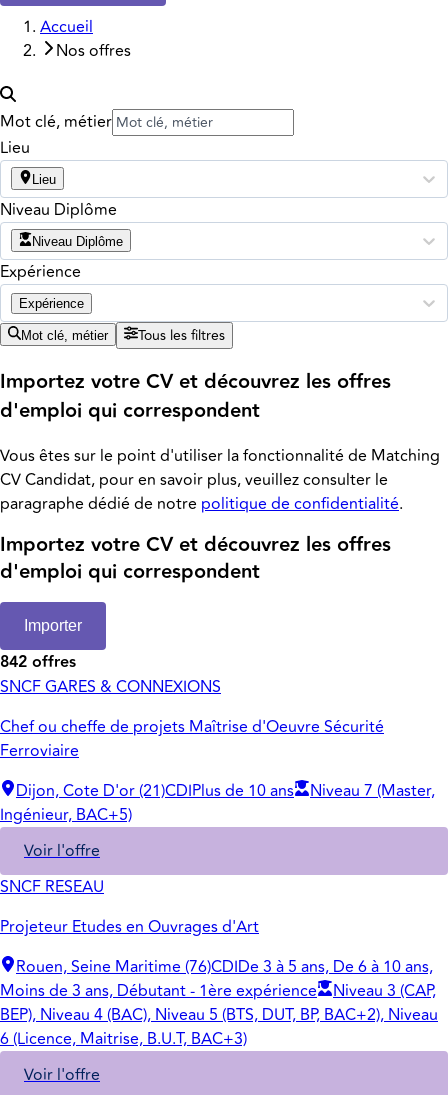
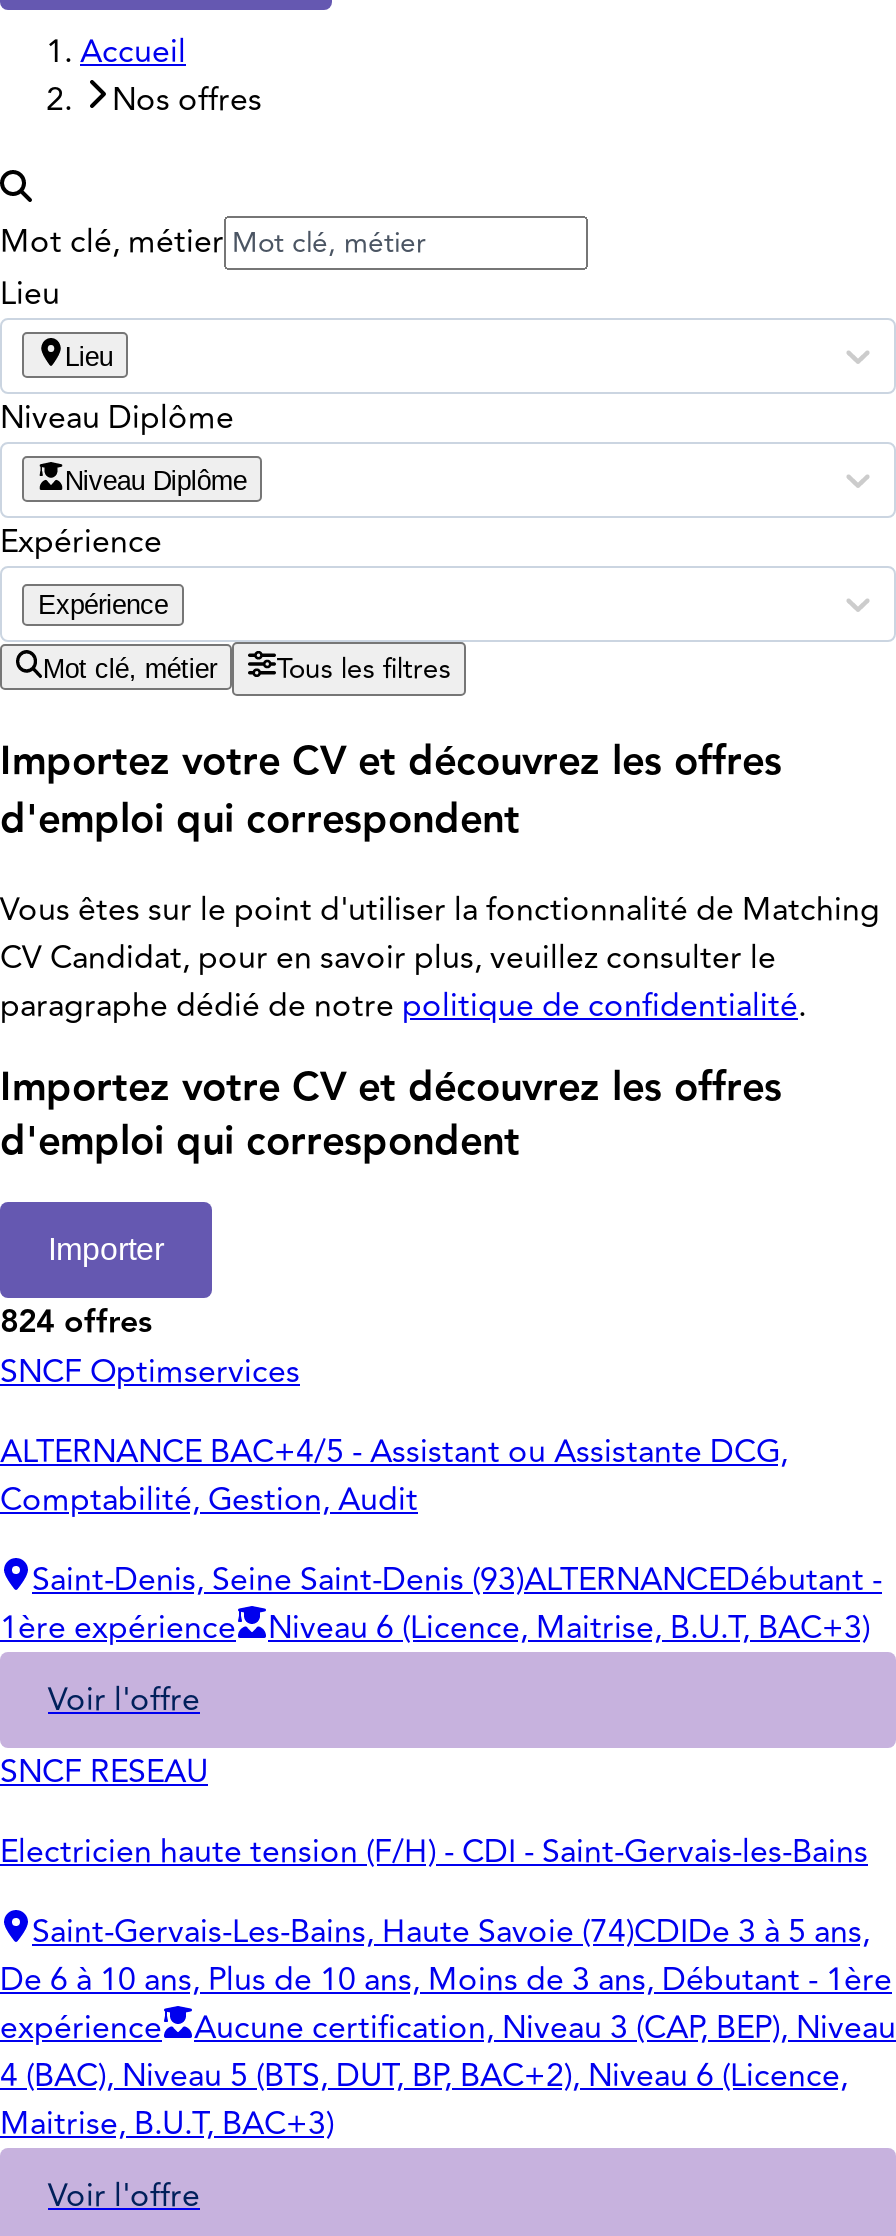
[0,650,221,699] 842 offres | SNCF GARES & CONNEXIONS -> [0,1298,300,1396] 824 offres | SNCF Optimservices
[0,715,384,763] Chef ou cheffe de projets Maîtrise d'Oeuvre Sécurité | Ferroviaire -> [0,1428,788,1524] ALTERNANCE BAC+4/5 - Assistant ou Assistante DCG, | Comptabilité, Gestion, Audit
[0,779,435,827] Dijon, Cote D'or (21)CDIPlus de 10 ans | Niveau 7 (Master, | Ingénieur, BAC+5) -> [0,1556,882,1652] Saint-Denis, Seine Saint-Denis (93)ALTERNANCEDébutant - | 1ère expérience | Niveau 6 (Licence, Maitrise, B.U.T, BAC+3)
[0,915,259,939] Projeteur Etudes en Ouvrages d'Art -> [0,1828,868,1876] Electricien haute tension (F/H) - CDI - Saint-Gervais-les-Bains
[0,955,438,1051] Rouen, Seine Maritime (76)CDIDe 3 à 5 ans, De 6 à 10 ans, | Moins de 3 ans, Débutant - 1ère expérience | Niveau 3 (CAP, | BEP), Niveau 4 (BAC), Niveau 5 (BTS, DUT, BP, BAC+2), Niveau | 6 (Licence, Maitrise, B.U.T, BAC+3) -> [0,1908,896,2148] Saint-Gervais-Les-Bains, Haute Savoie (74)CDIDe 3 à 5 ans, | De 6 à 10 ans, Plus de 10 ans, Moins de 3 ans, Débutant - 1ère | expérience | Aucune certification, Niveau 3 (CAP, BEP), Niveau | 4 (BAC), Niveau 5 (BTS, DUT, BP, BAC+2), Niveau 6 (Licence, | Maitrise, B.U.T, BAC+3)

